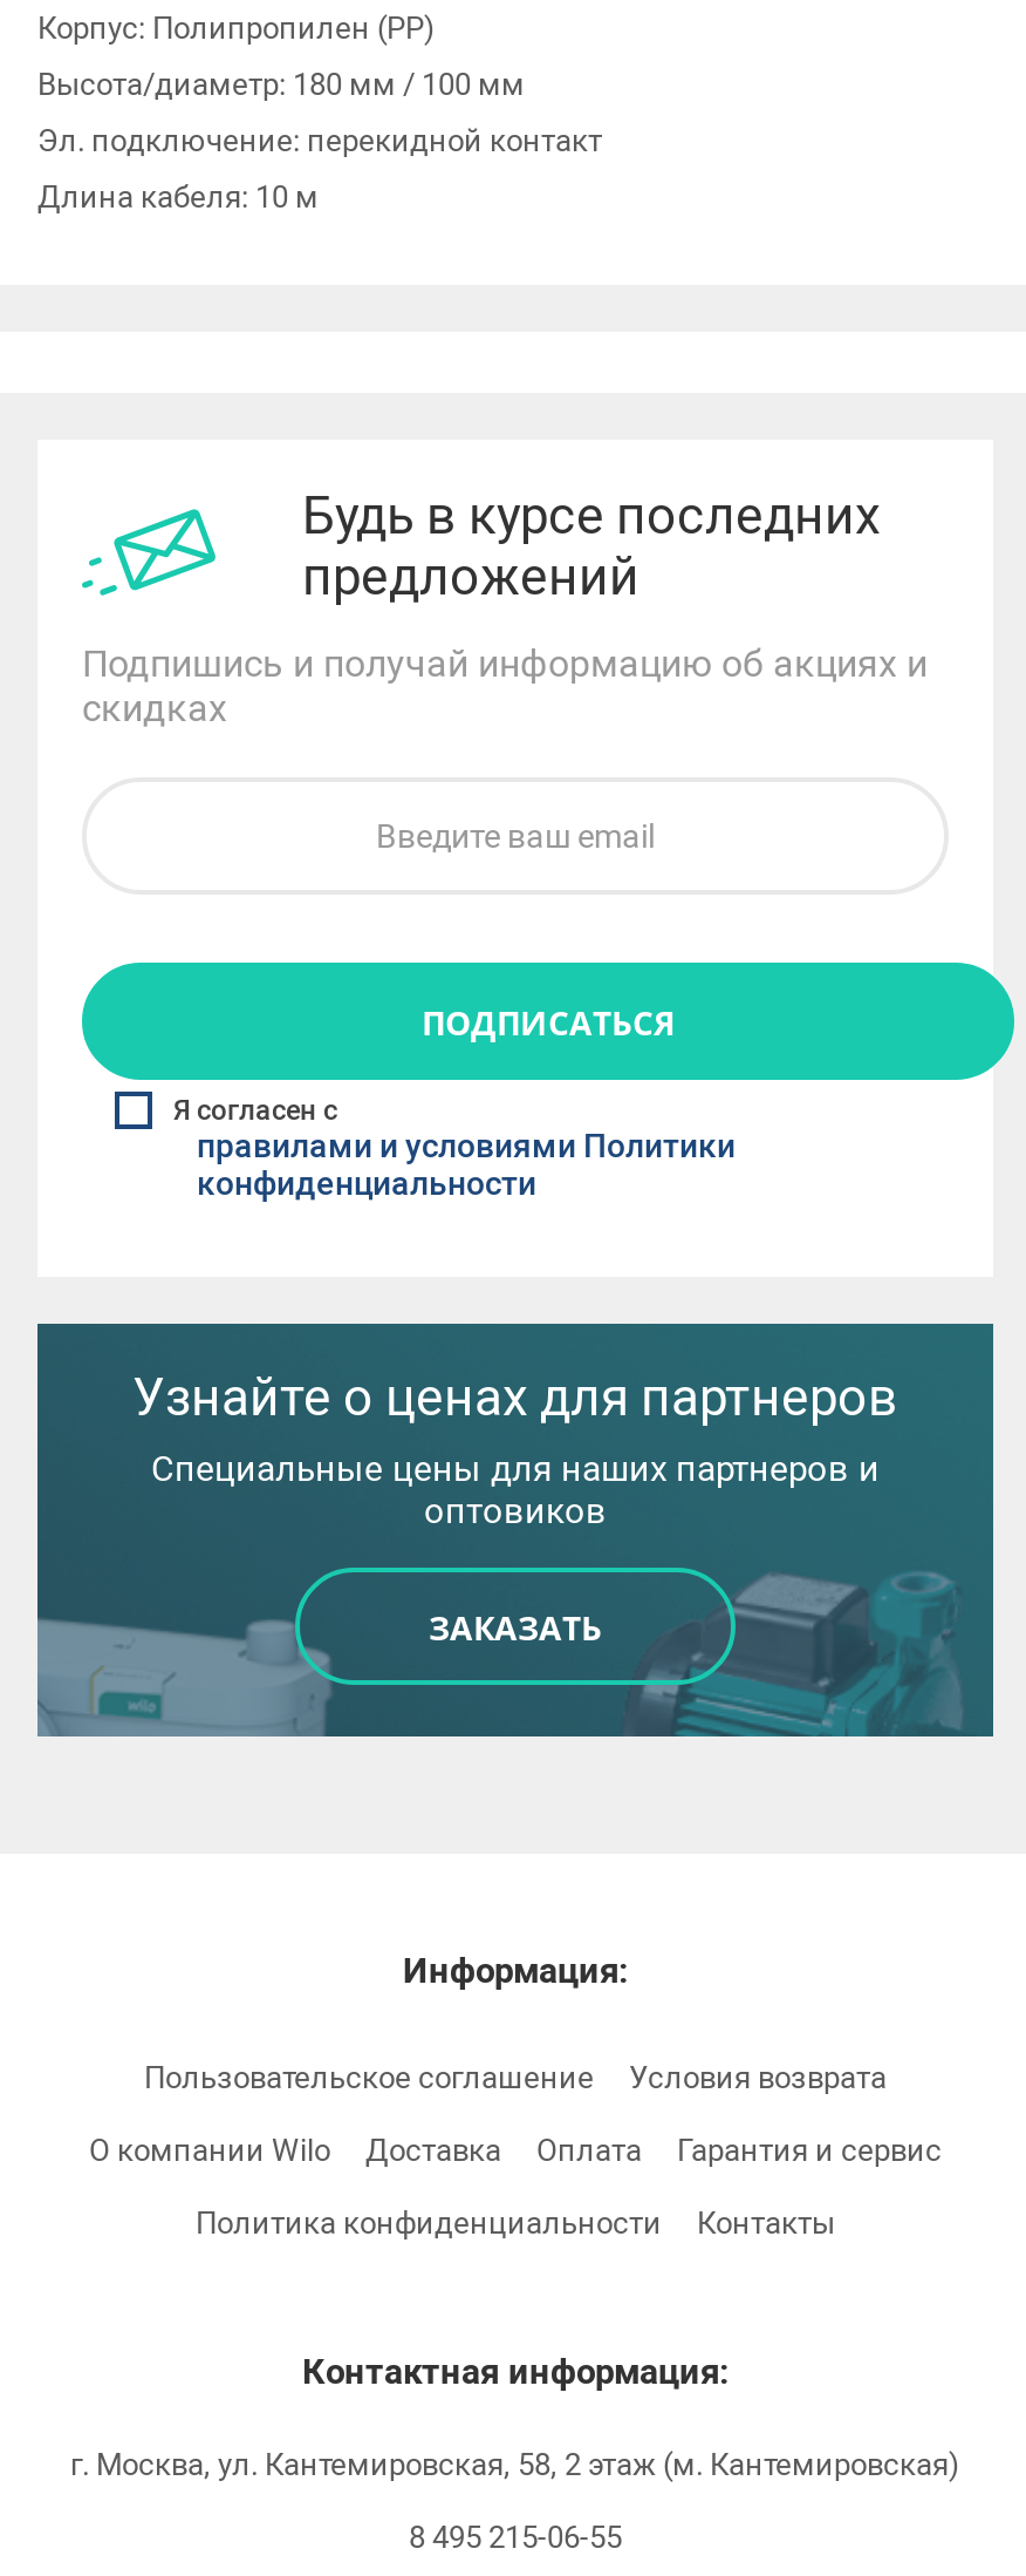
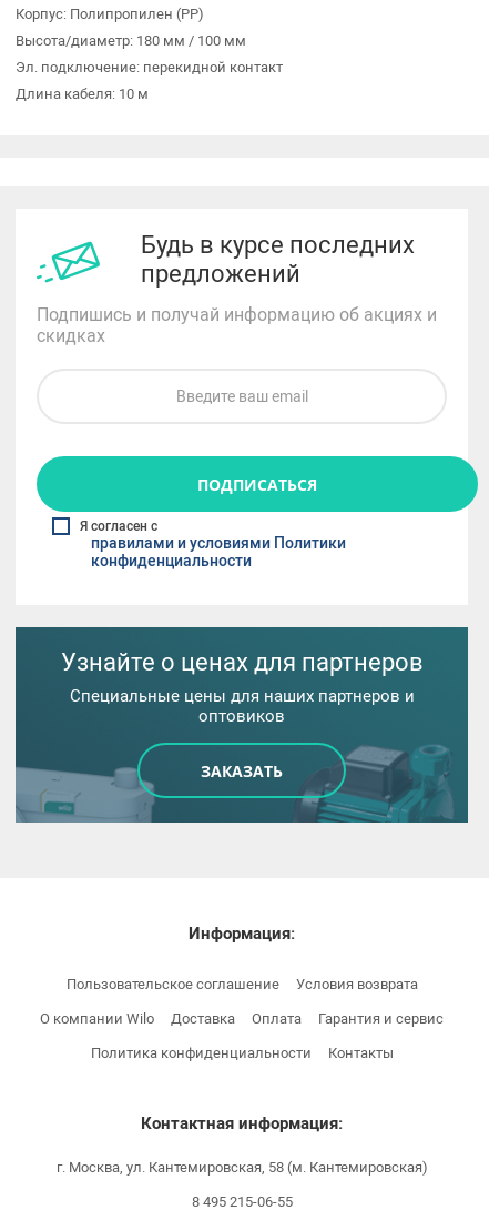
[70,2447,960,2482] г. Москва, ул. Кантемировская, 58, 2 этаж (м. Кантемировская) -> [56,1159,427,1176] г. Москва, ул. Кантемировская, 58 (м. Кантемировская)

